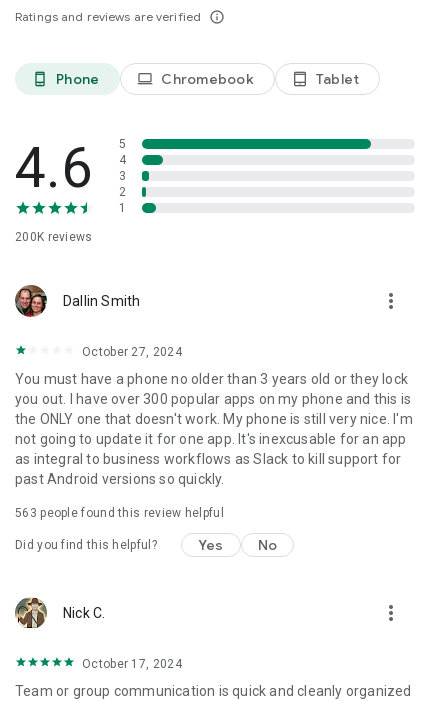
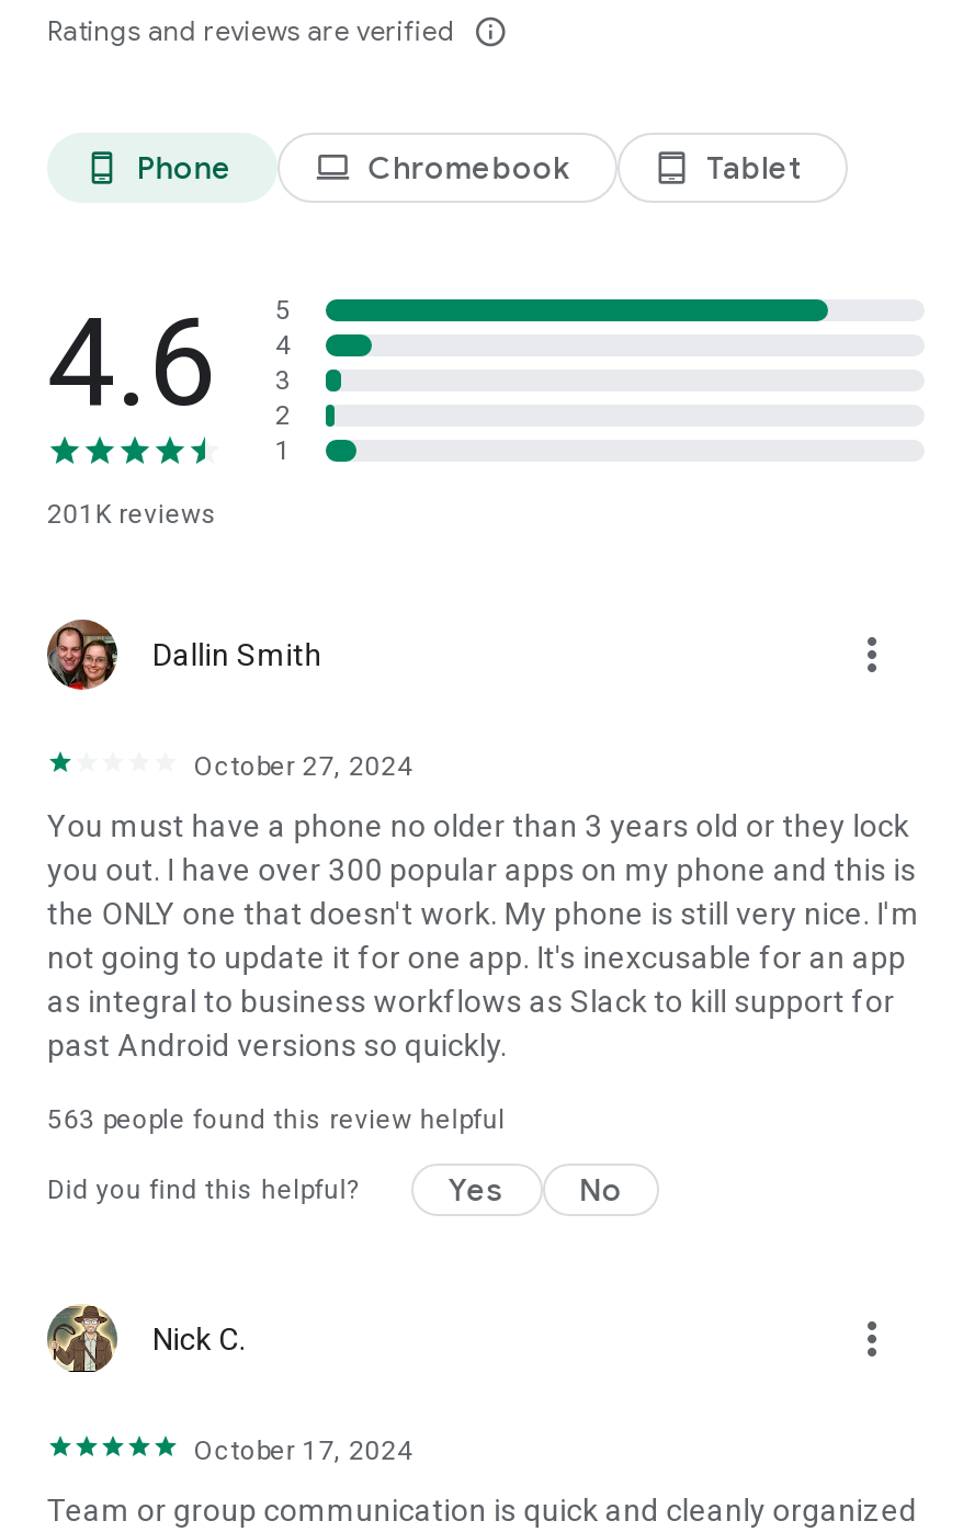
[15,230,93,244] 200K reviews -> [47,499,217,530] 201K reviews

